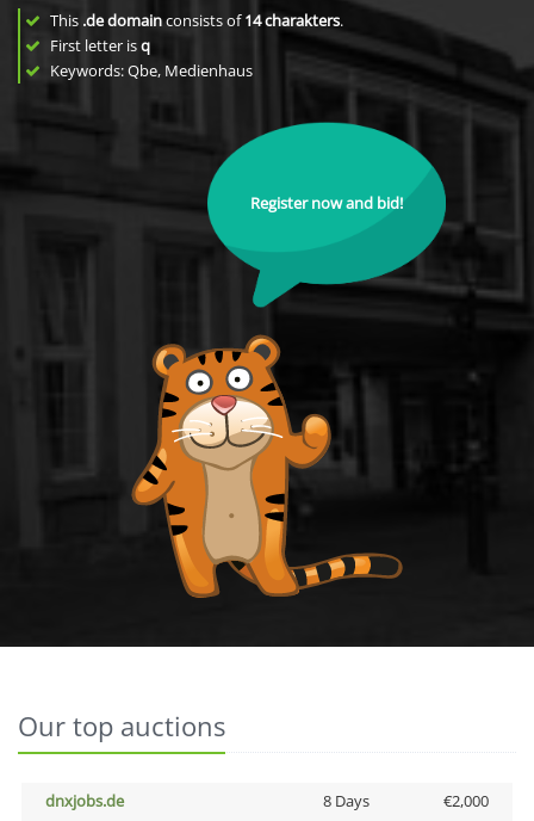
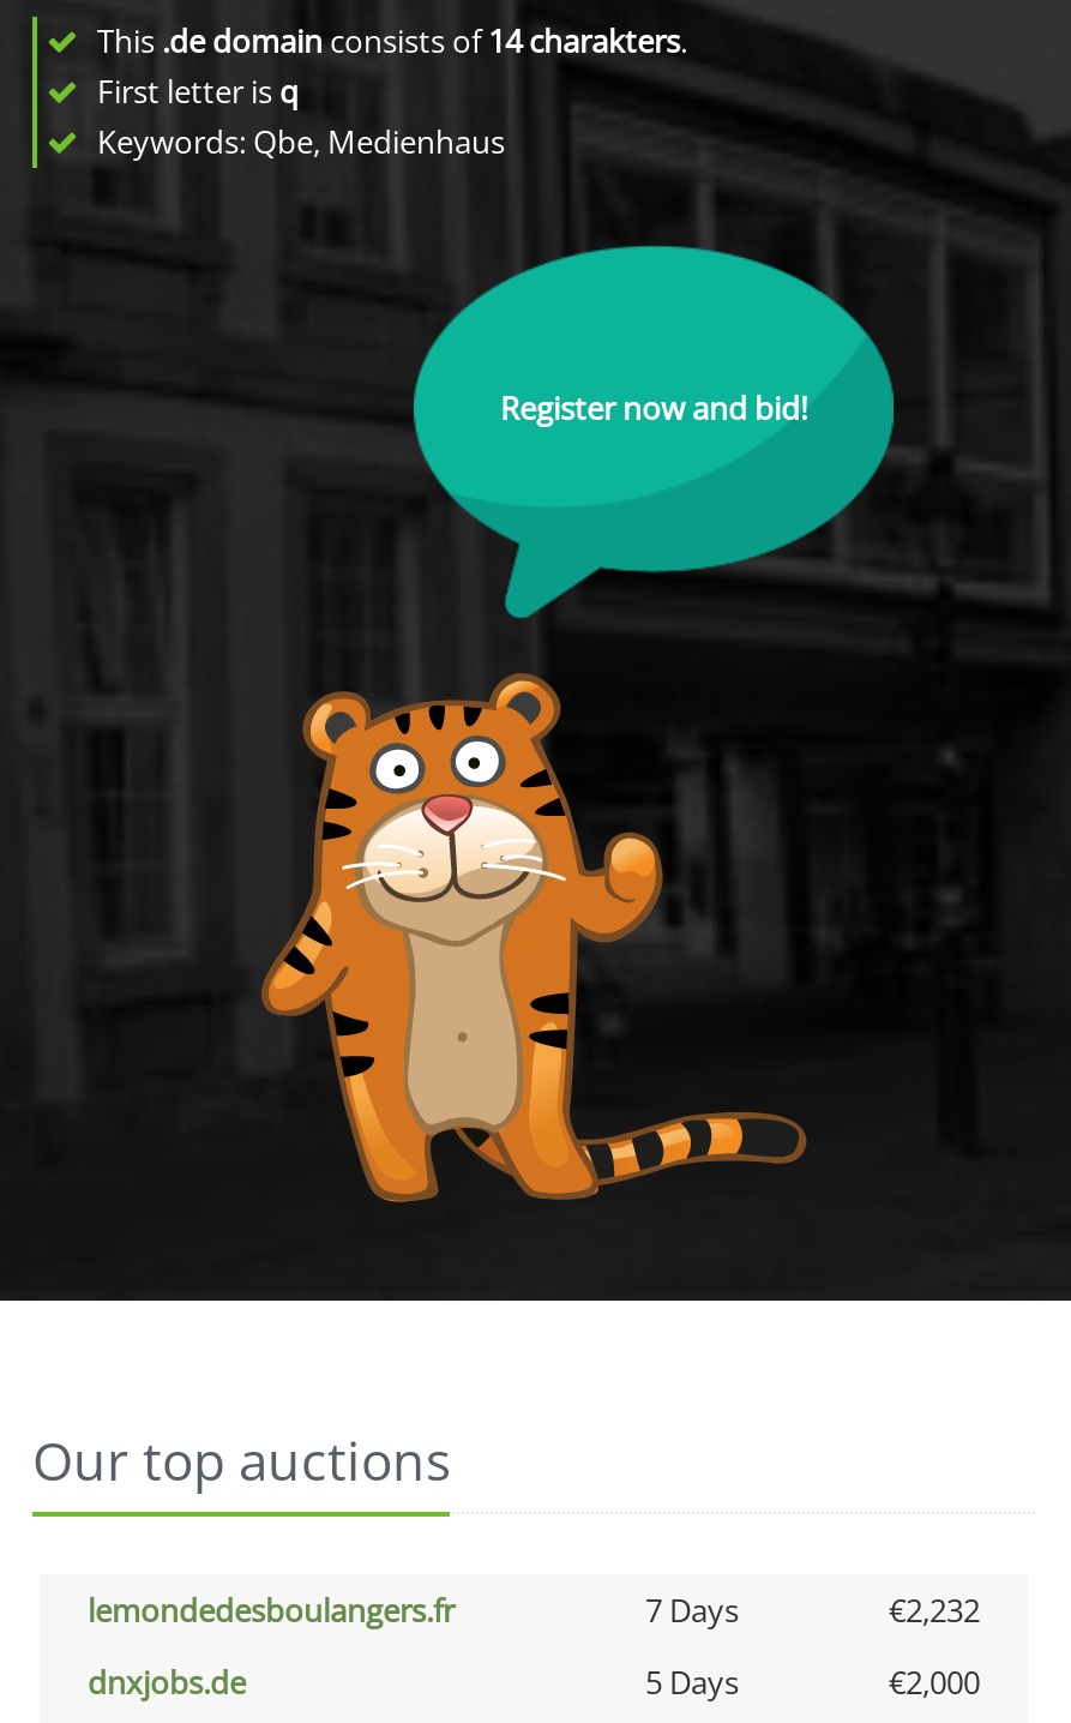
none -> [88,1589,980,1632] lemondedesboulangers.fr | 7 Days | €2,232
[322,790,369,811] 8 Days -> [645,1661,739,1704] 5 Days

